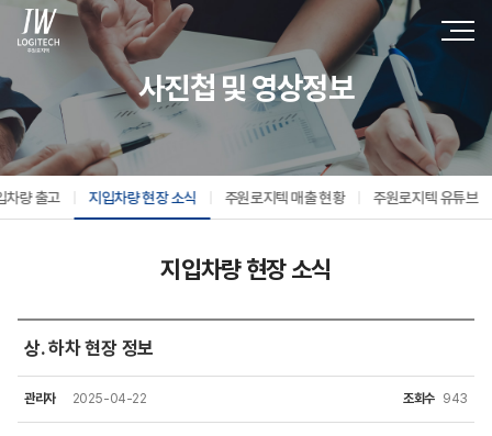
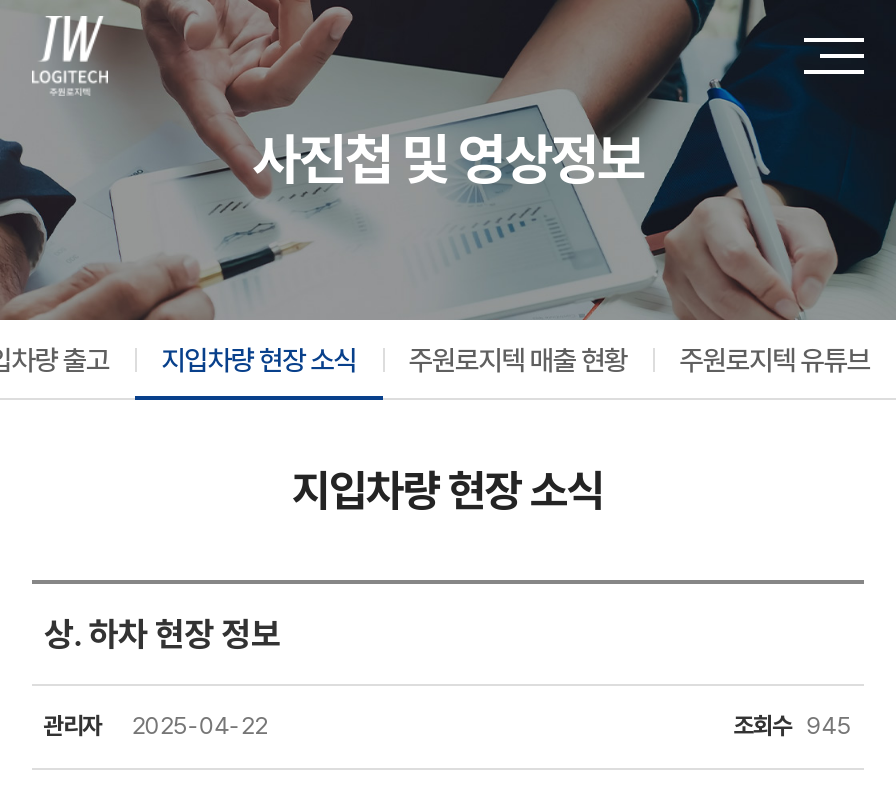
[403,391,468,406] 조회수 943 -> [734,712,852,740] 조회수 945

